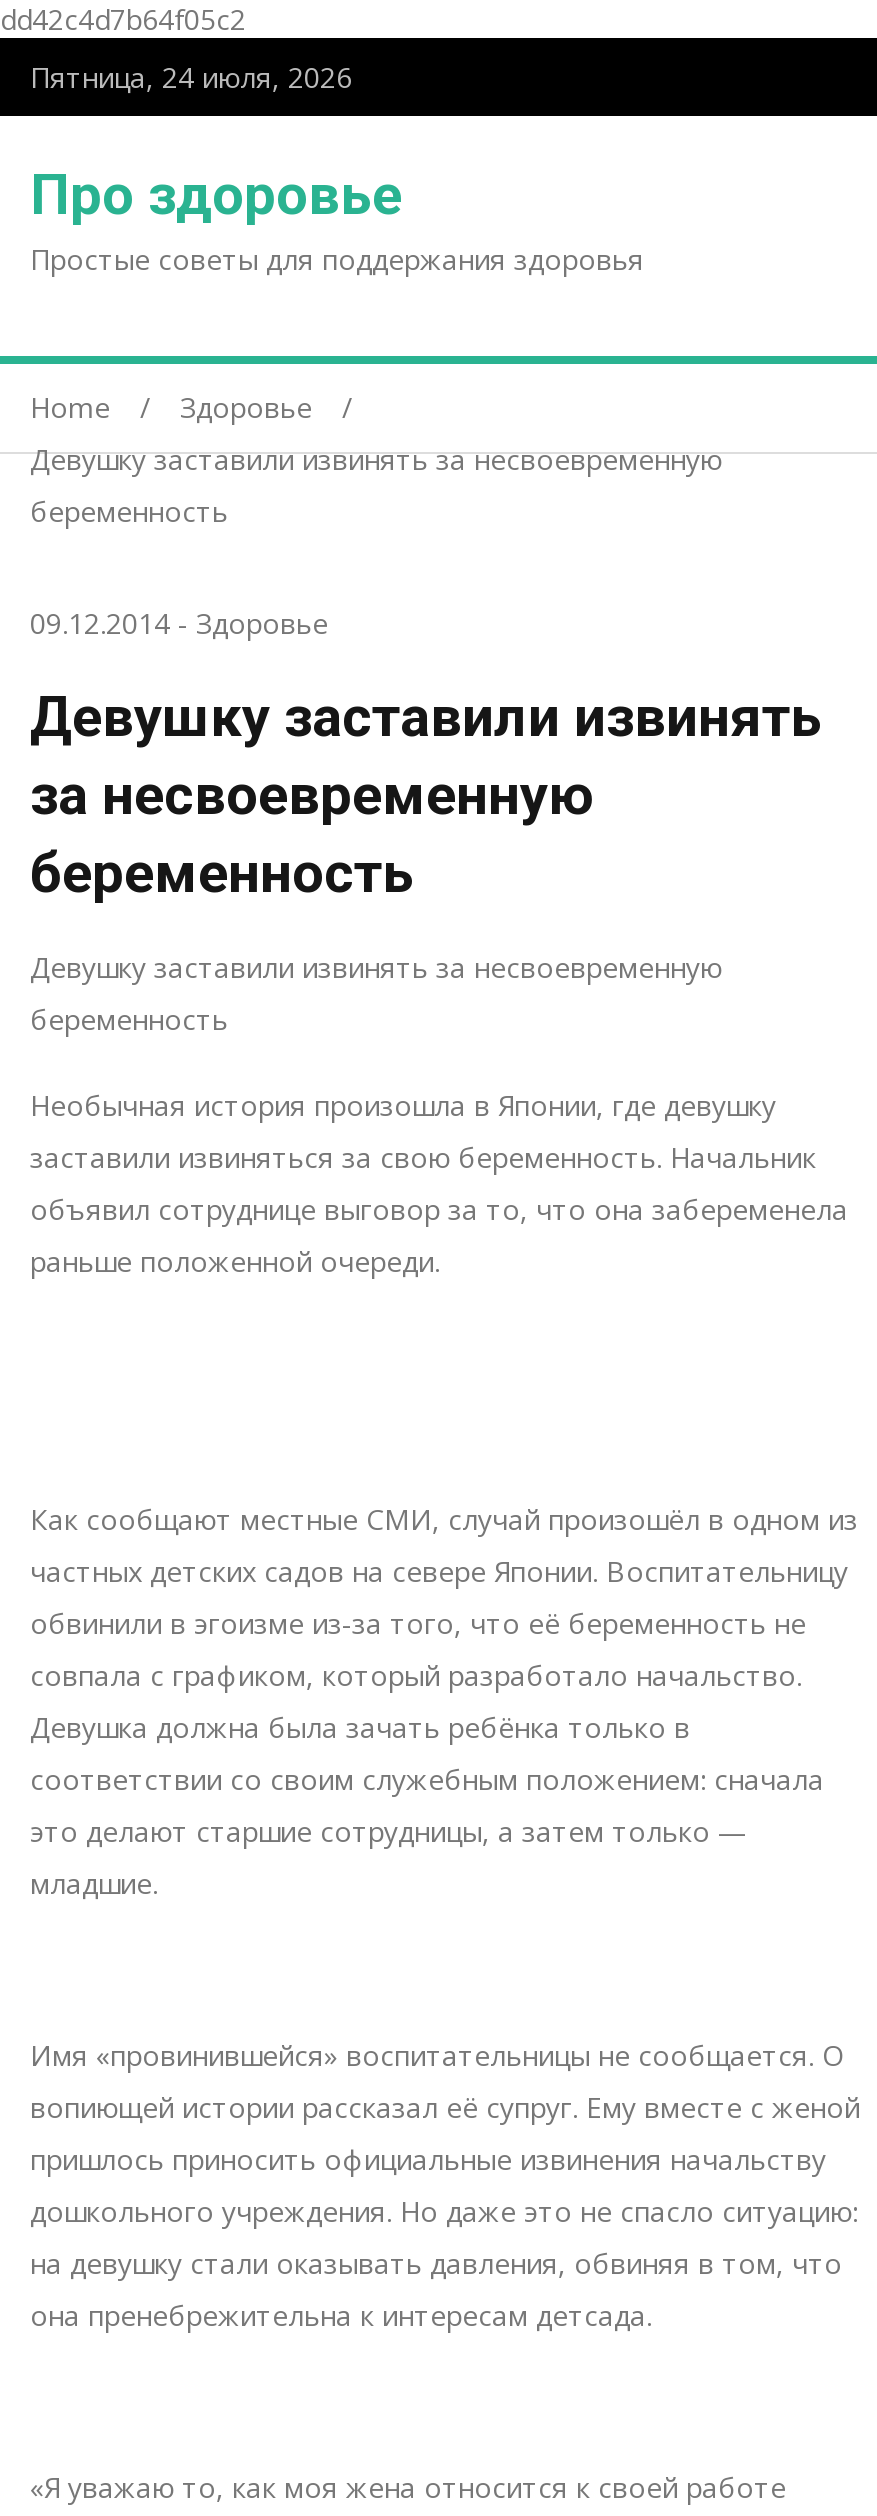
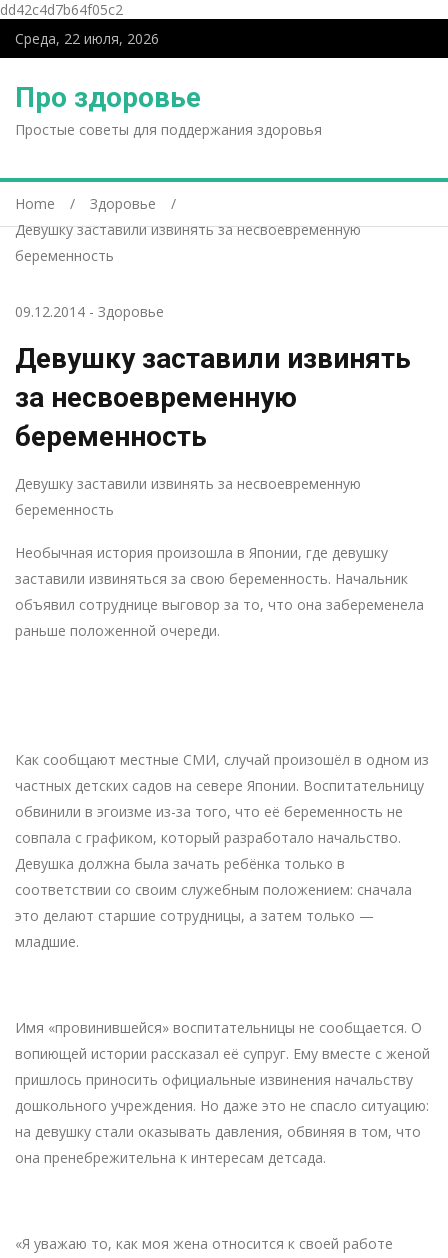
[30,58,352,96] Пятница, 24 июля, 2026 -> [15,29,159,48] Среда, 22 июля, 2026

